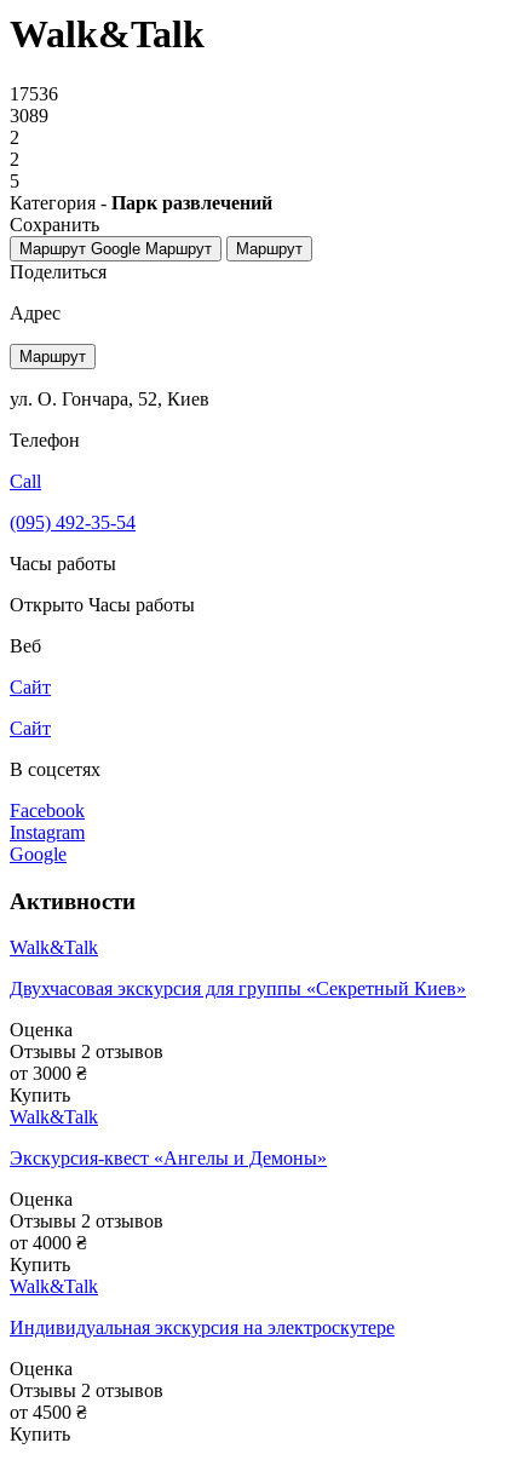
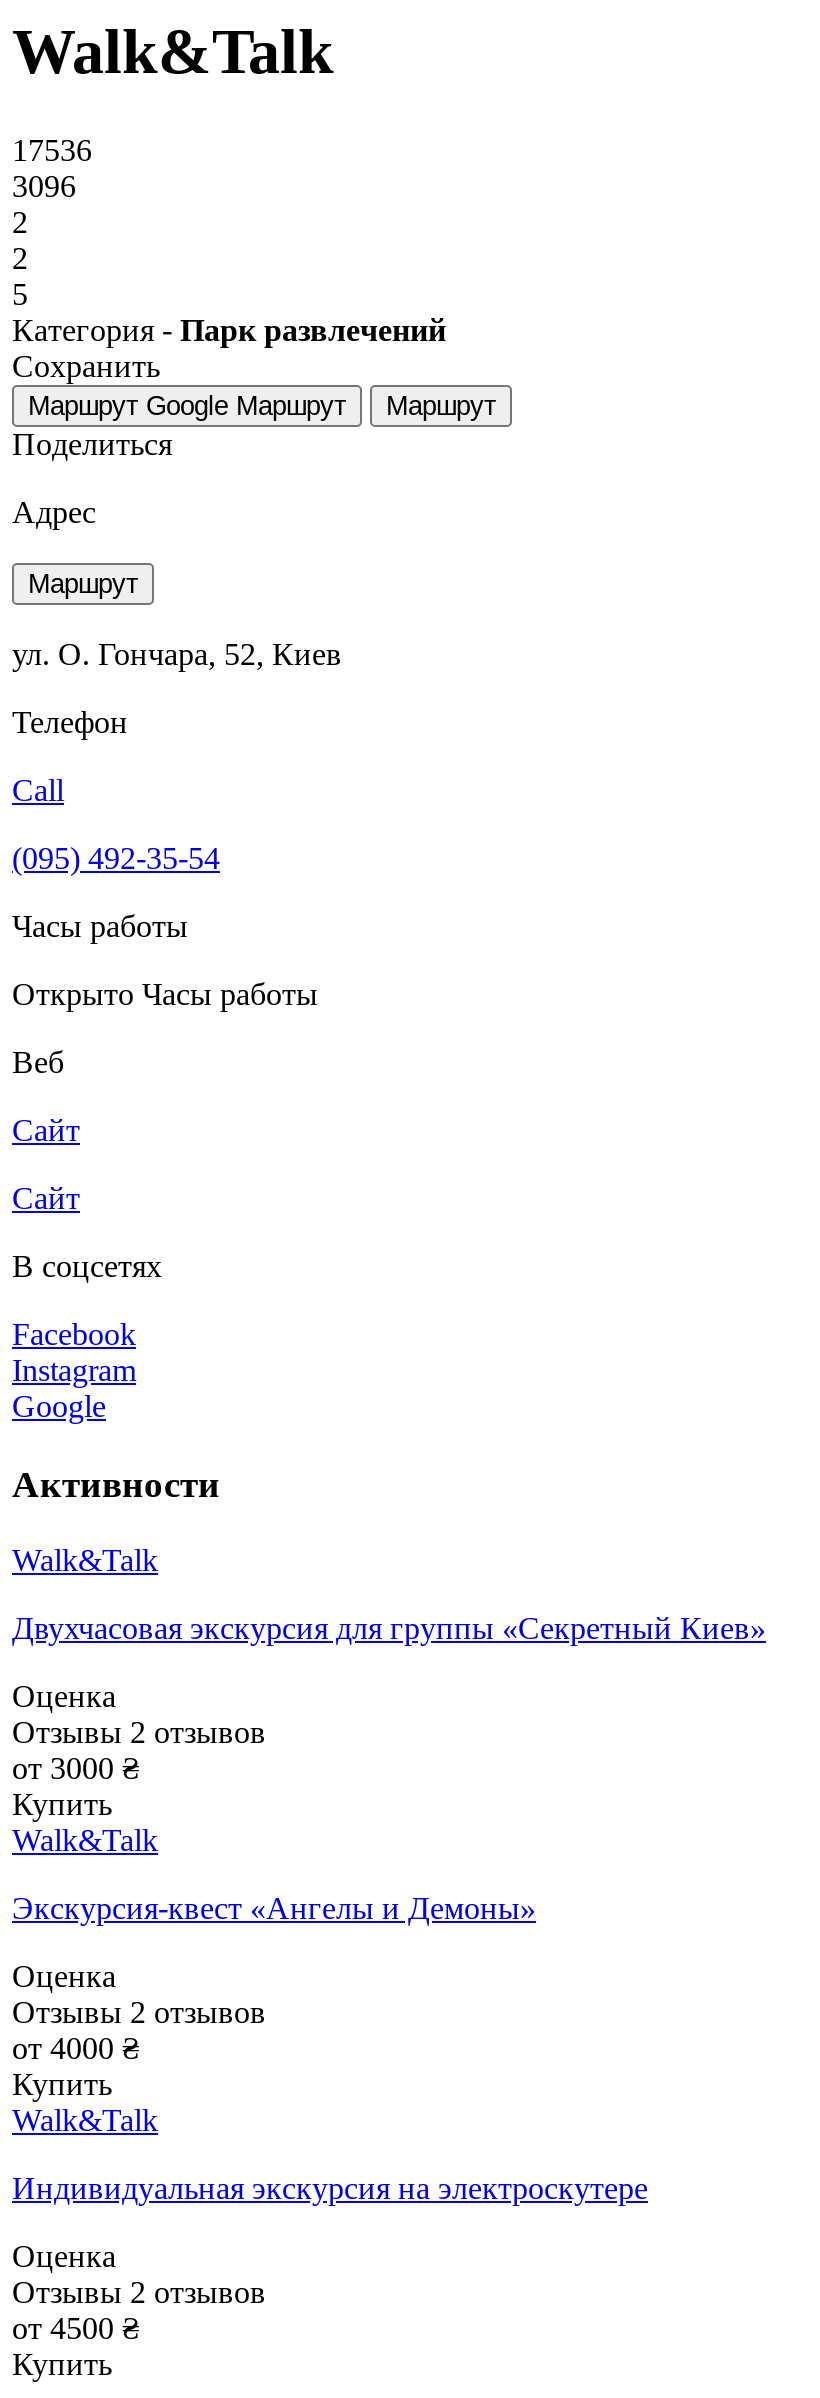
[10,105,48,126] 3089 -> [12,169,76,203] 3096

